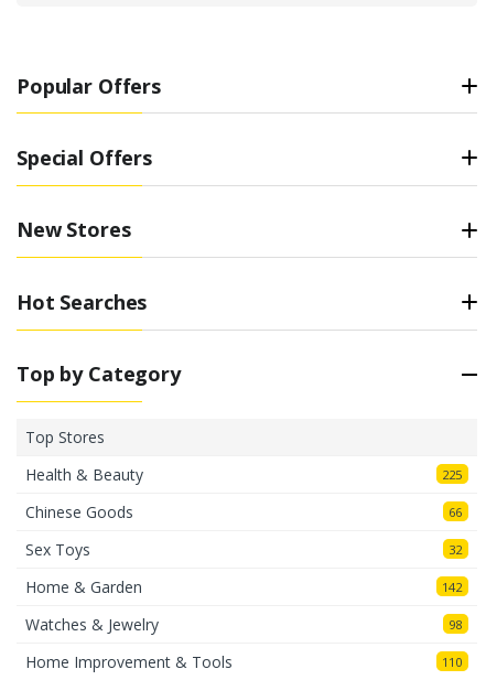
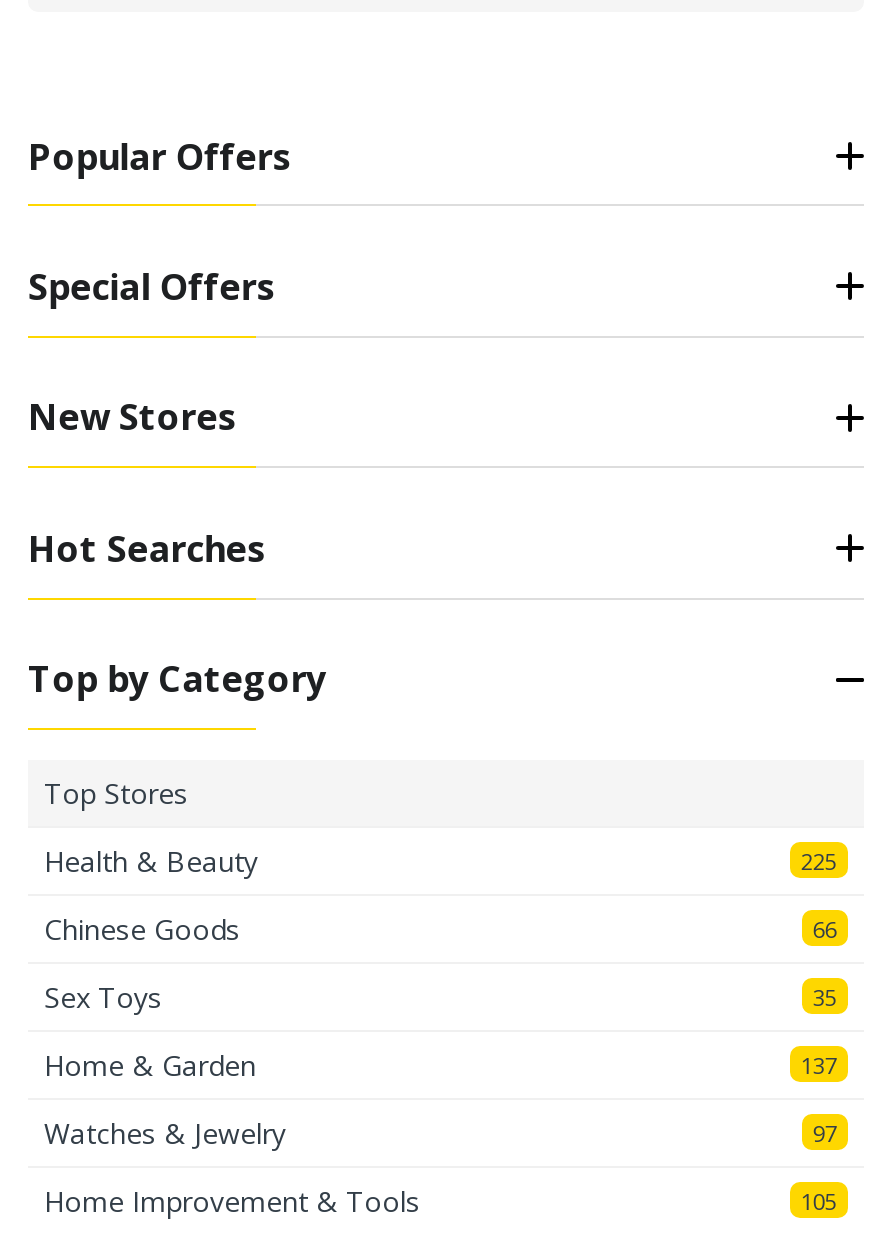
[449,541,462,558] 32 -> [813,982,837,1012] 35
[442,579,462,595] 142 -> [801,1050,837,1080] 137
[449,616,462,633] 98 -> [813,1118,837,1148] 97
[442,654,462,670] 110 -> [801,1186,837,1216] 105

